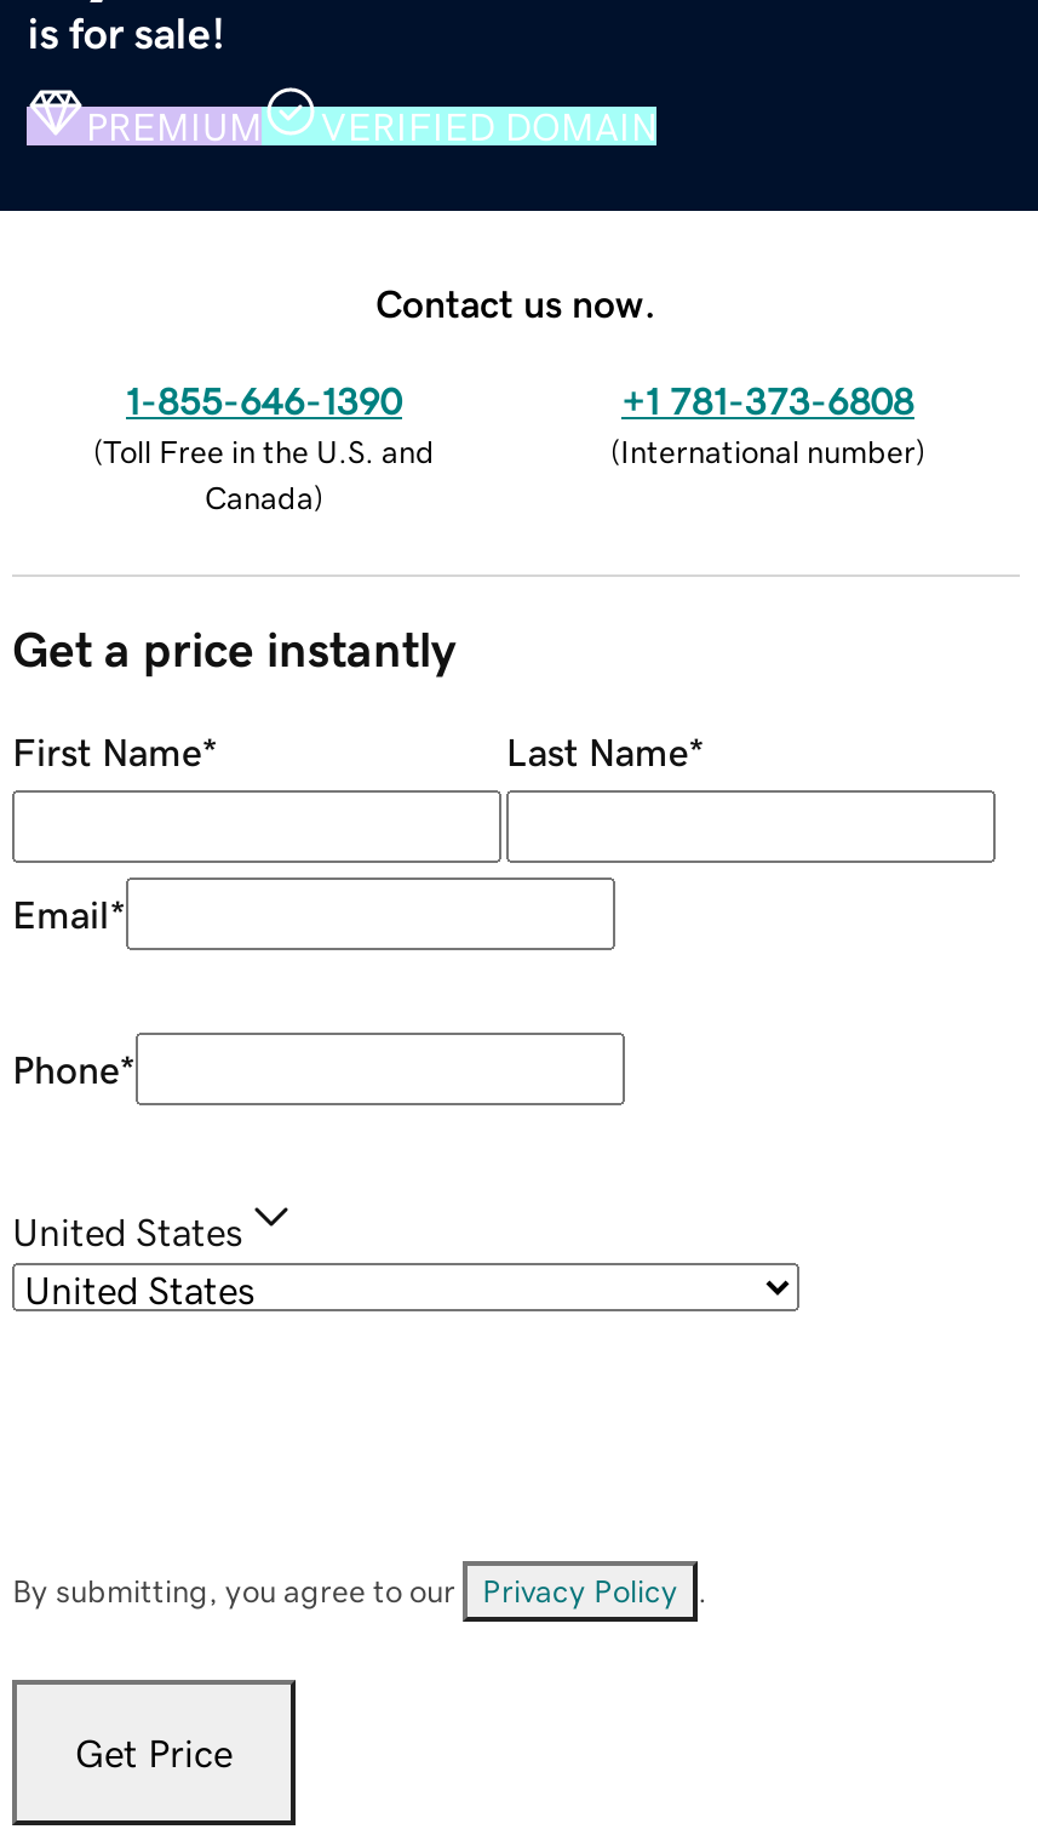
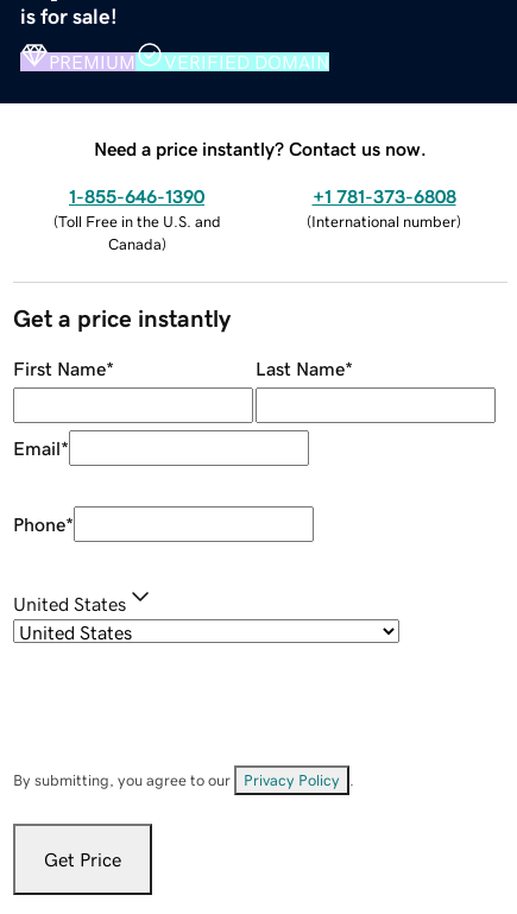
[375,283,656,321] Contact us now. -> [94,139,427,158] Need a price instantly? Contact us now.

